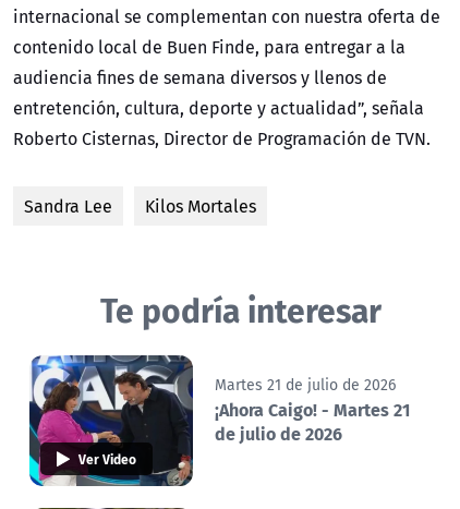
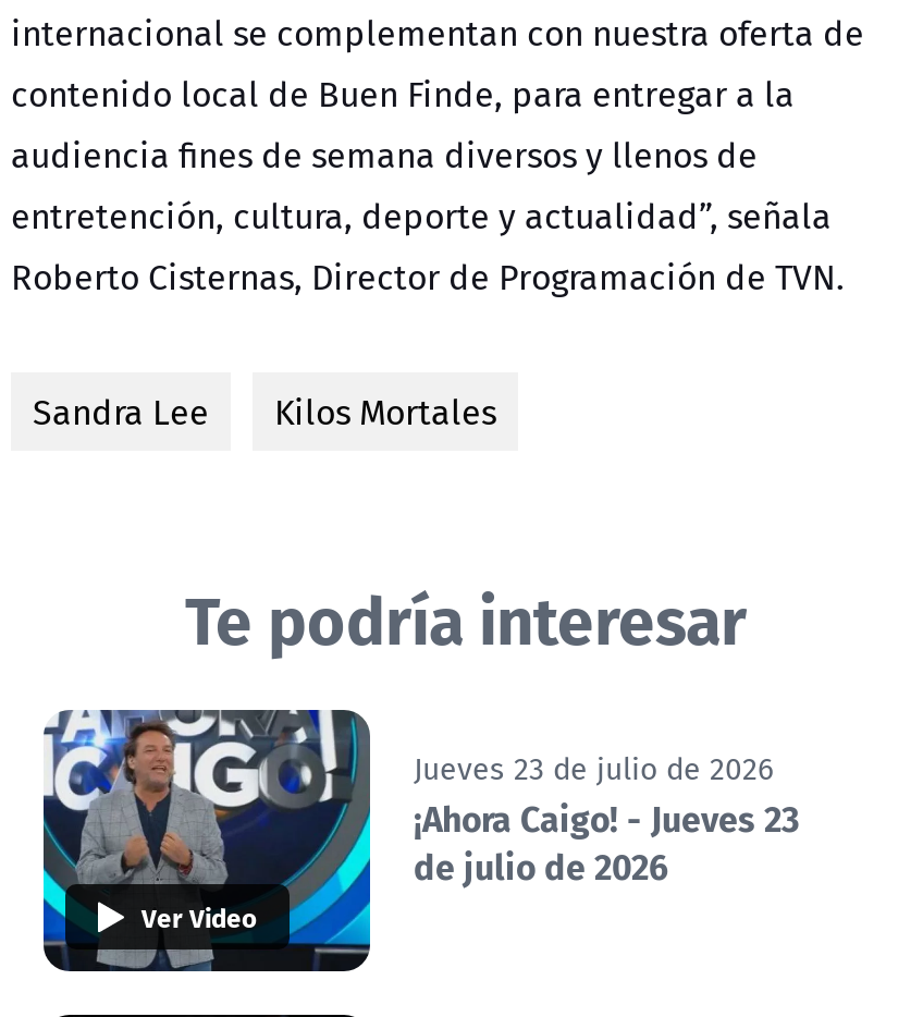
[28,354,396,487] [image] | Martes 21 de julio de 2026 -> [41,710,773,973] [image] | Jueves 23 de julio de 2026
[215,395,410,422] ¡Ahora Caigo! - Martes 21 -> [414,789,799,844] ¡Ahora Caigo! - Jueves 23

